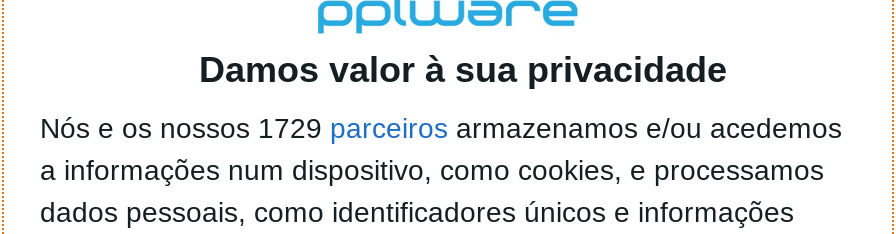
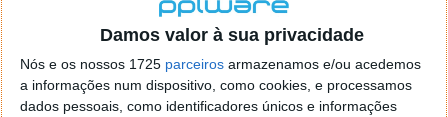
[40,111,842,143] Nós e os nossos 1729 parceiros armazenamos e/ou acedemos -> [20,56,421,72] Nós e os nossos 1725 parceiros armazenamos e/ou acedemos

